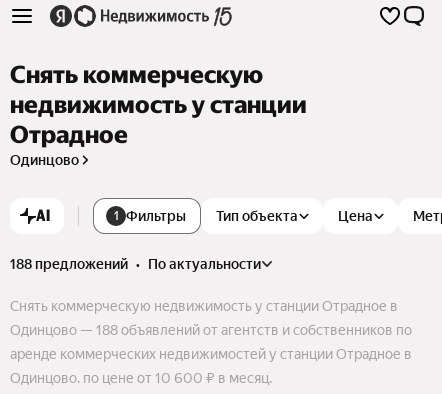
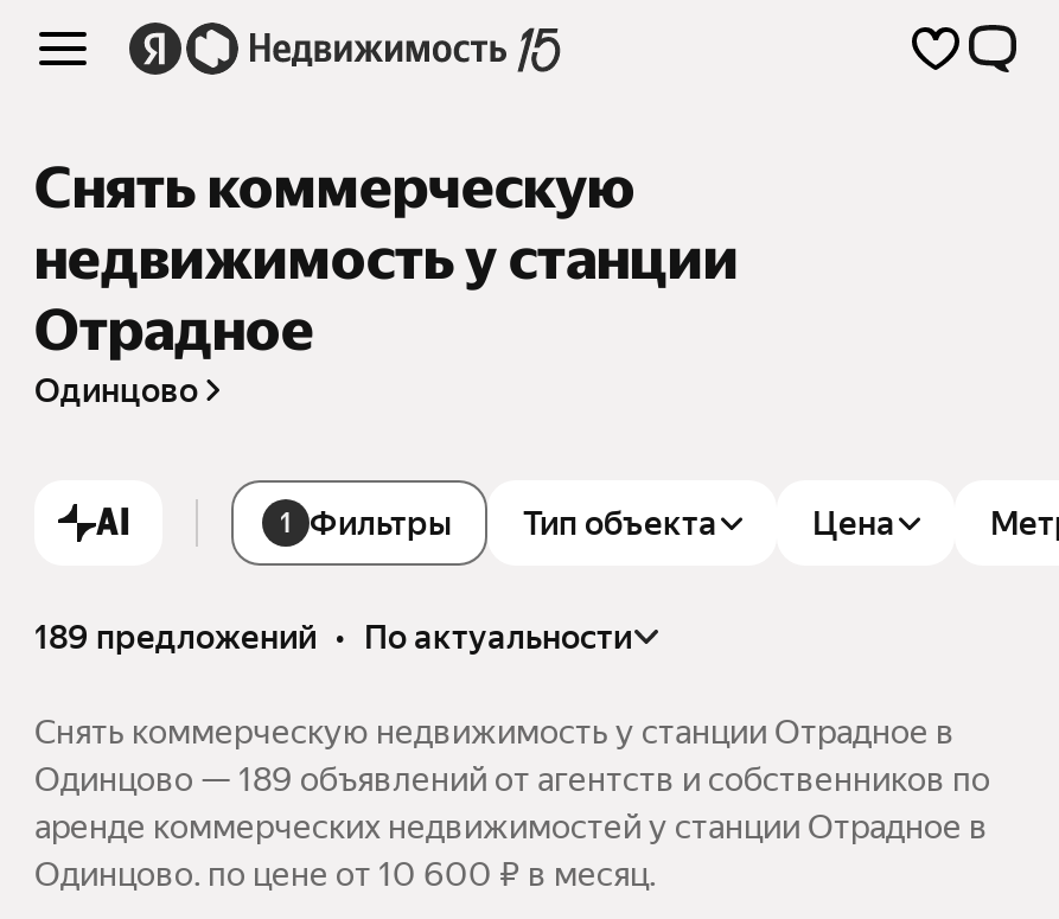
[10,256,261,272] 188 предложений • по актуальности -> [34,617,632,655] 189 предложений • по актуальности
[10,322,412,338] Одинцово — 188 объявлений от агентств и собственников по -> [34,760,990,798] Одинцово — 189 объявлений от агентств и собственников по

